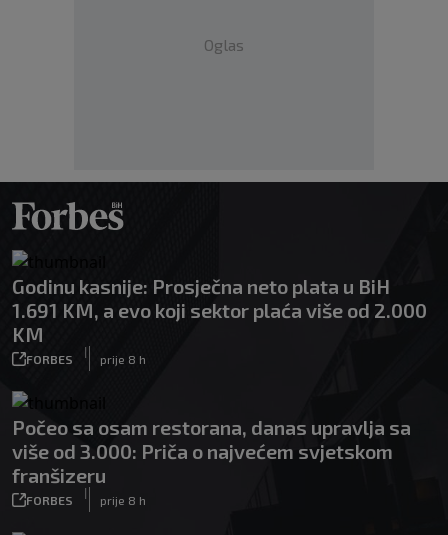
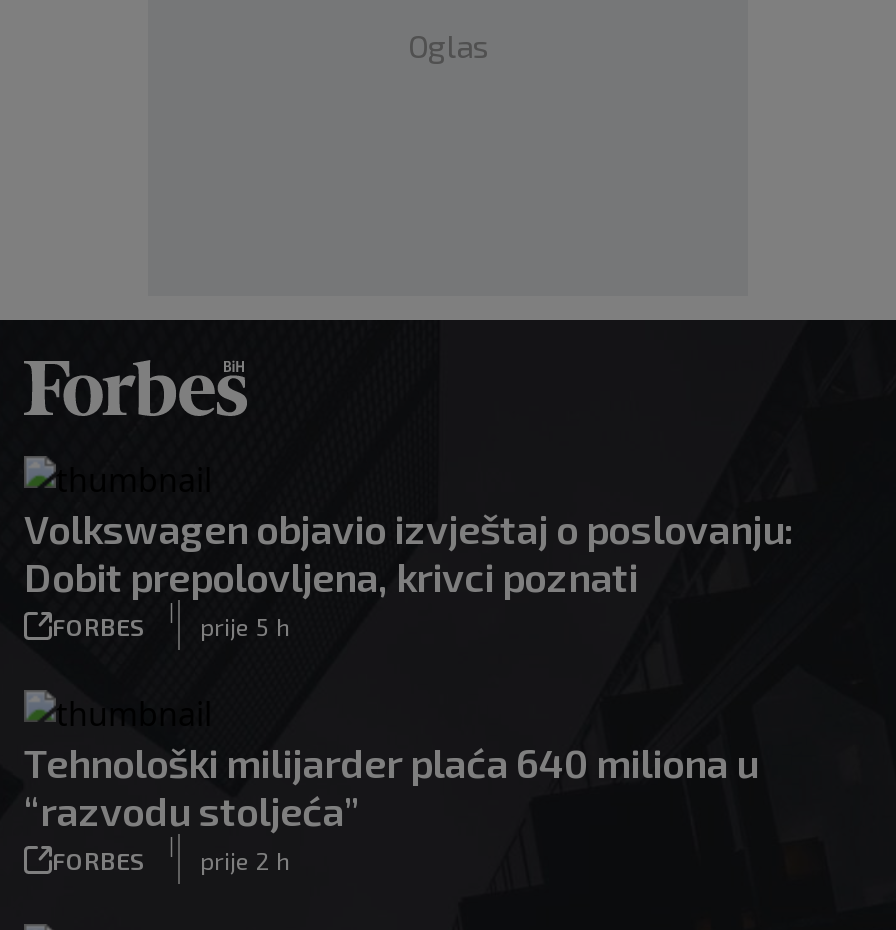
[12,274,427,346] Godinu kasnije: Prosječna neto plata u BiH | 1.691 KM, a evo koji sektor plaća više od 2.000 | KM -> [24,504,794,600] Volkswagen objavio izvještaj o poslovanju: | Dobit prepolovljena, krivci poznati
[26,351,146,365] FORBES prije 8 h -> [52,611,290,639] FORBES prije 5 h
[12,415,411,487] Počeo sa osam restorana, danas upravlja sa | više od 3.000: Priča o najvećem svjetskom | franšizeru -> [24,738,758,834] Tehnološki milijarder plaća 640 miliona u | “razvodu stoljeća”
[26,492,146,506] FORBES prije 8 h -> [52,845,290,873] FORBES prije 2 h

